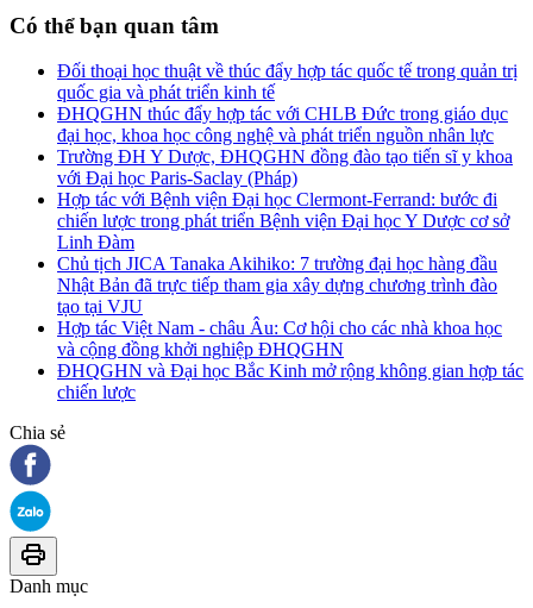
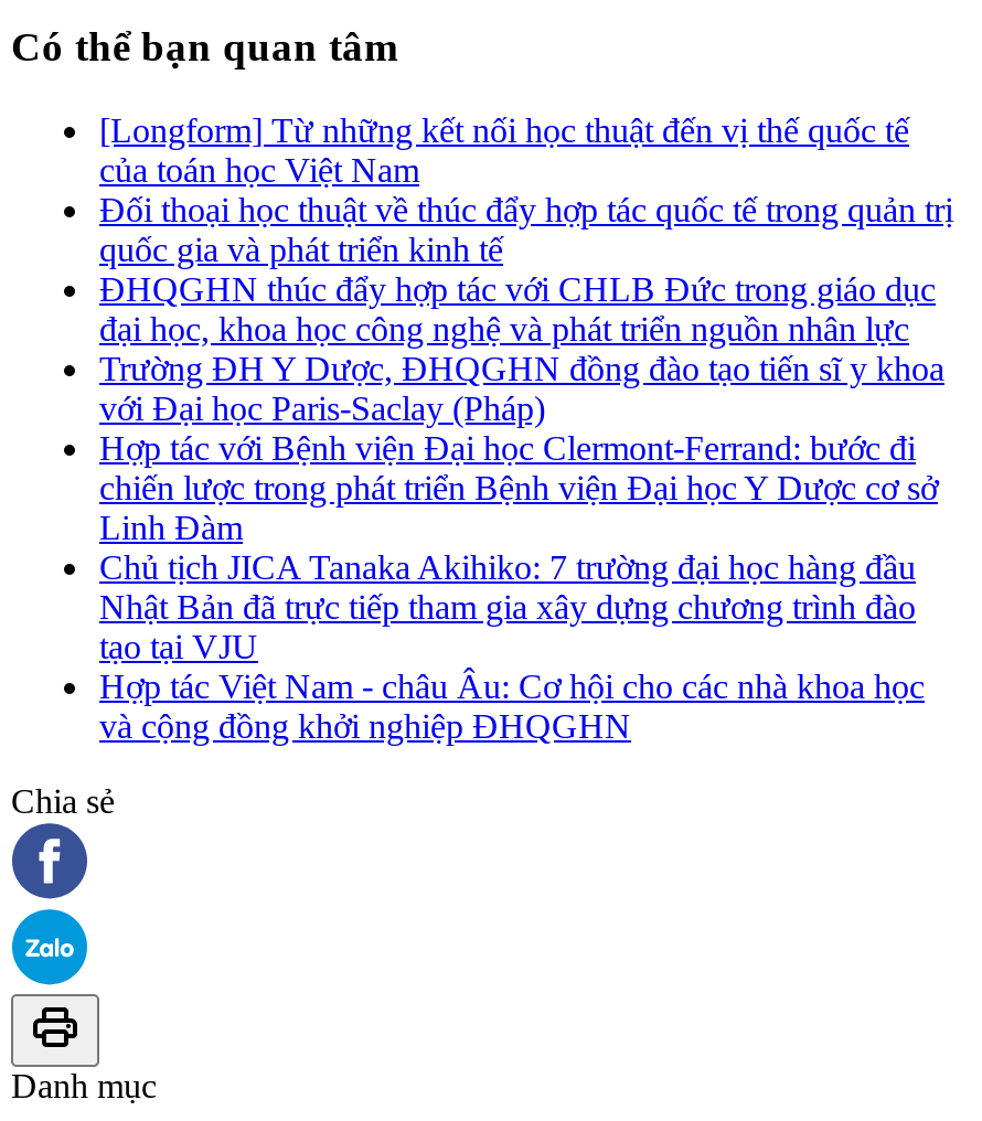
none -> [99,112,909,189] [Longform] Từ những kết nối học thuật đến vị thế quốc tế | của toán học Việt Nam
moved [57,61,518,360] -> [99,191,953,745]: Đối thoại học thuật về thúc đẩy hợp tác quốc tế trong quản trị | quốc gia và phát triển kinh tế | ĐHQGHN thúc đẩy hợp tác với CHLB Đức trong giáo dục | ... | Hợp tác Việt Nam - châu Âu: Cơ hội cho các nhà khoa học | và cộng đồng khởi nghiệp ĐHQGHN
[57,361,523,402] ĐHQGHN và Đại học Bắc Kinh mở rộng không gian hợp tác | chiến lược -> none

